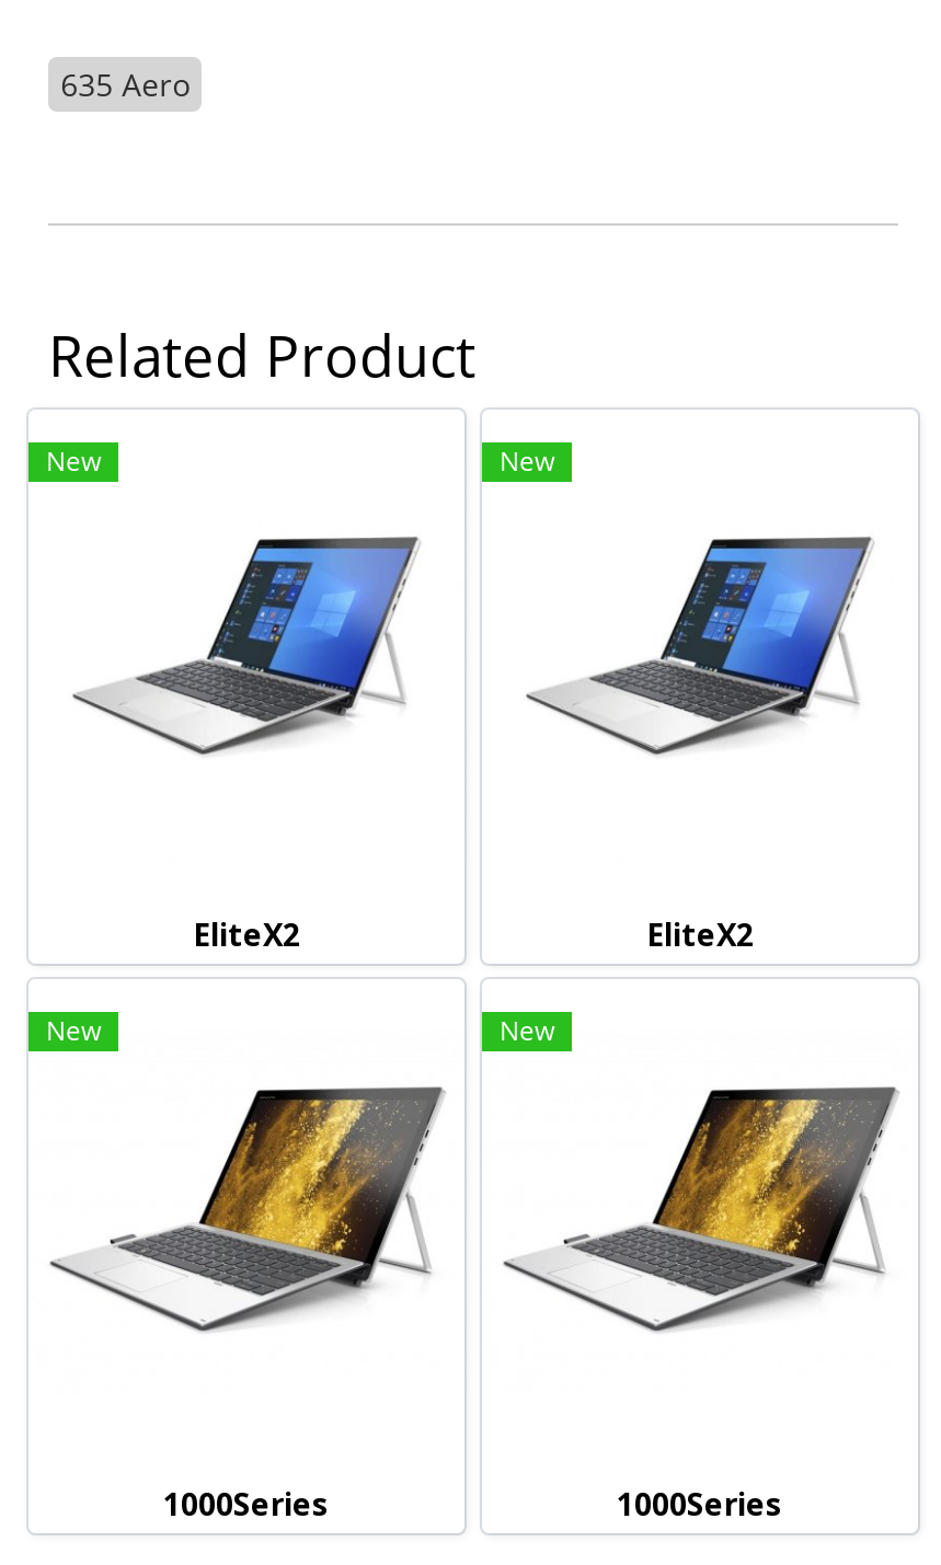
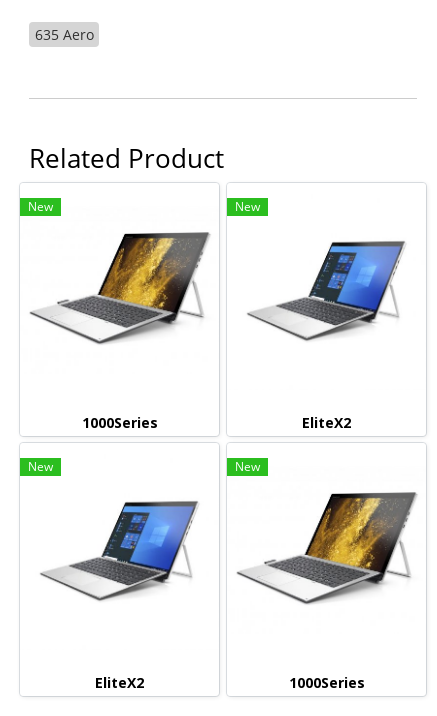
moved [53,517,443,762] -> [31,492,209,604]: [image]
[193,912,300,954] EliteX2 -> [81,412,157,431] 1000Series
moved [48,1084,445,1334] -> [29,231,210,345]: [image]
[163,1482,330,1523] 1000Series -> [95,672,144,691] EliteX2

